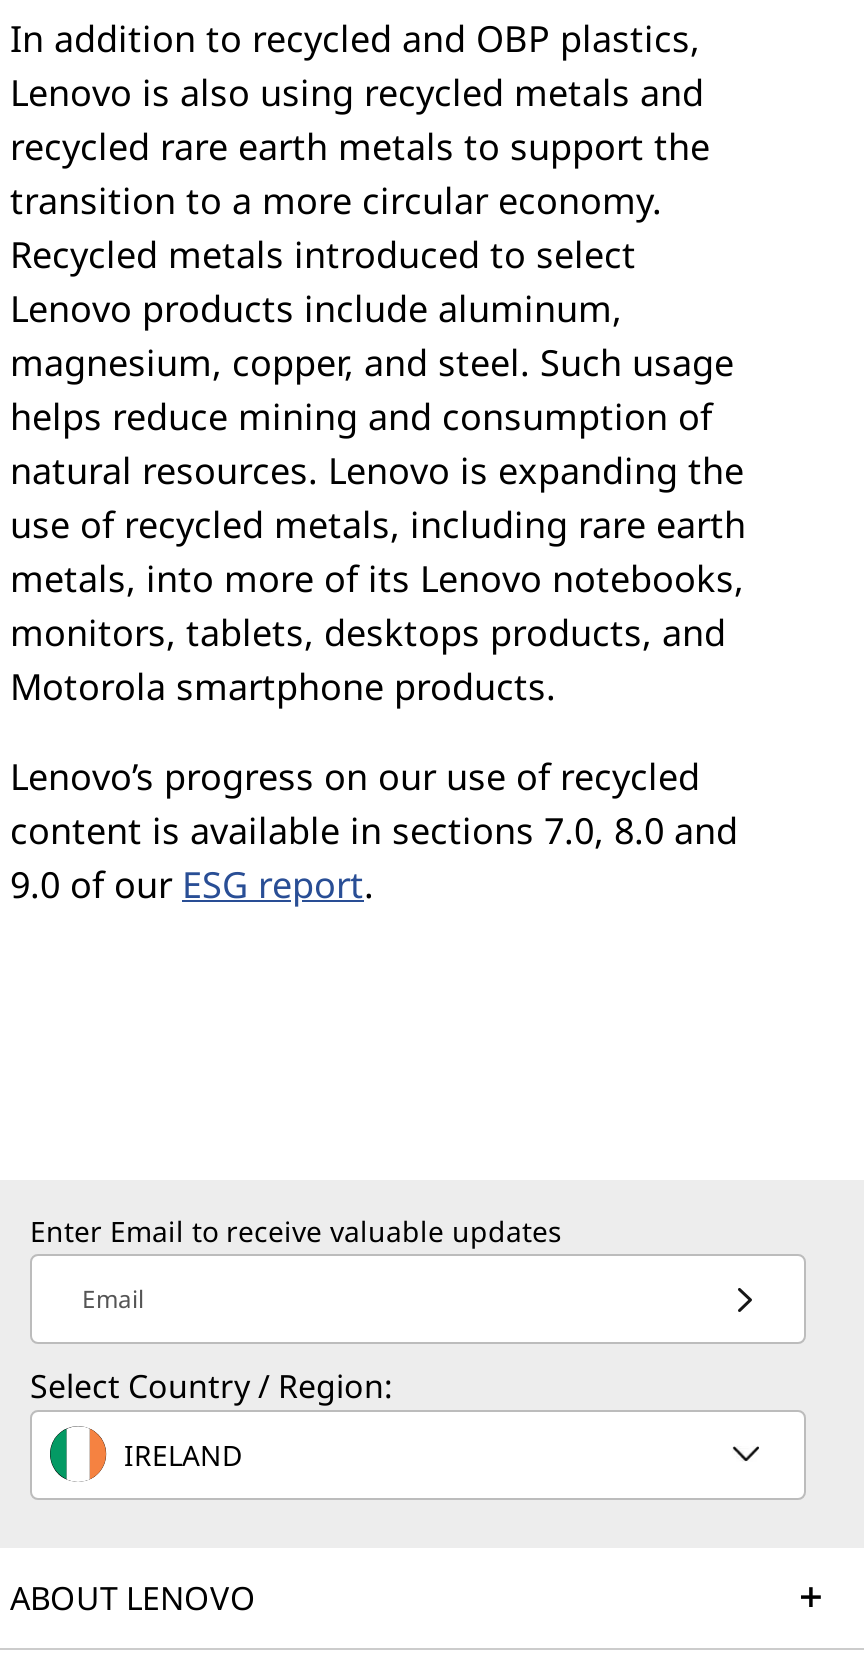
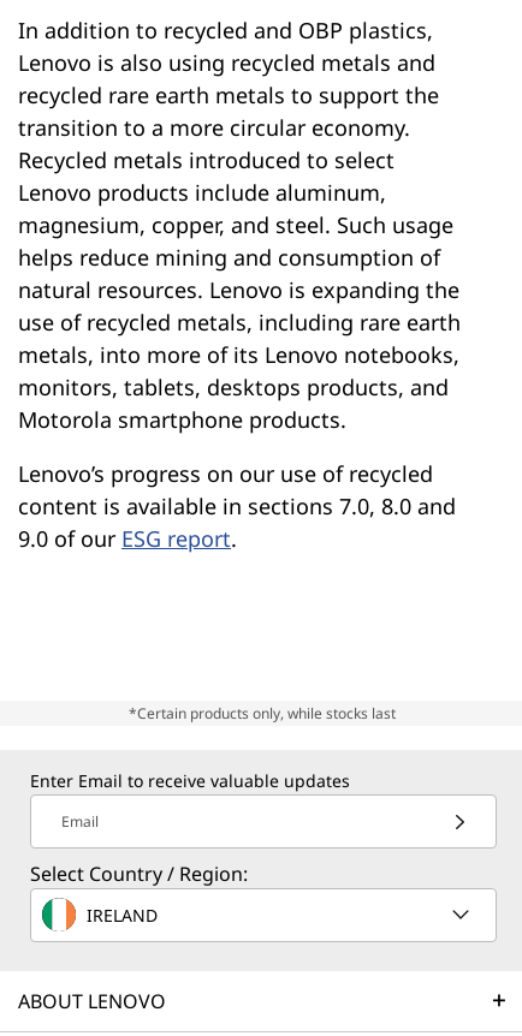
none -> [128,703,399,724] *Certain products only, while stocks last

